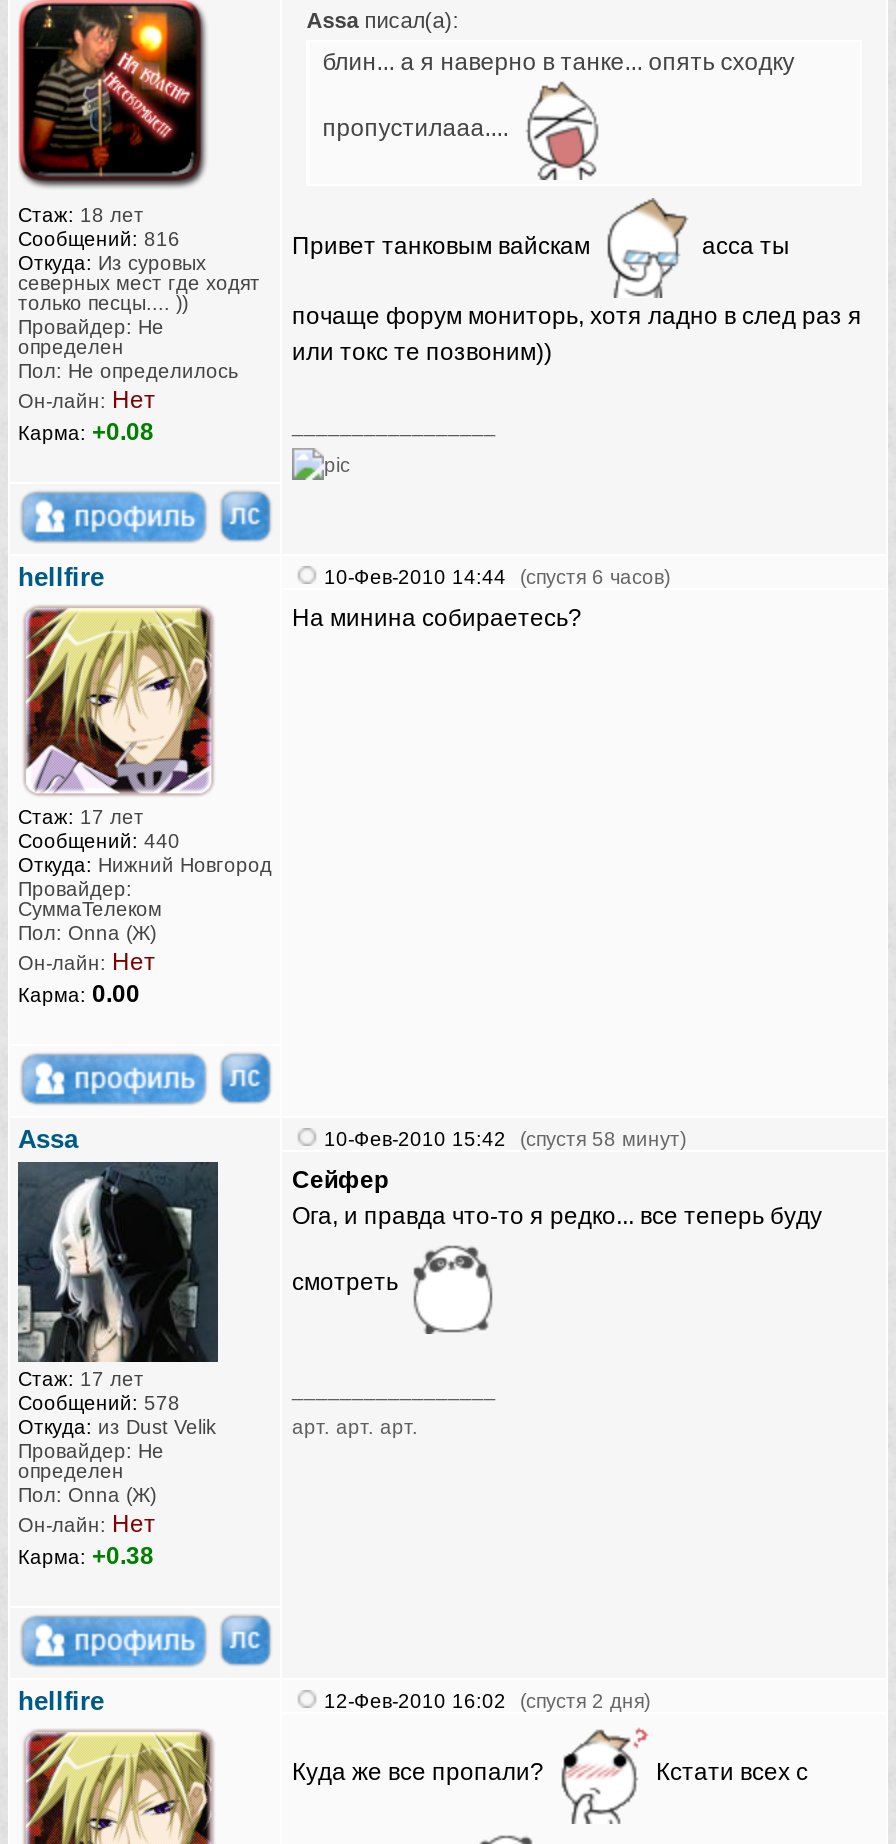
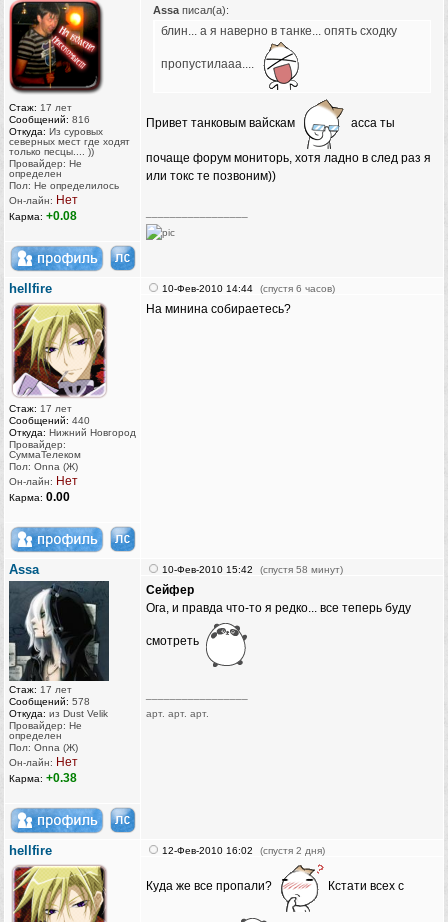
[18,205,144,227] Стаж: 18 лет -> [9,102,72,113] Стаж: 17 лет

